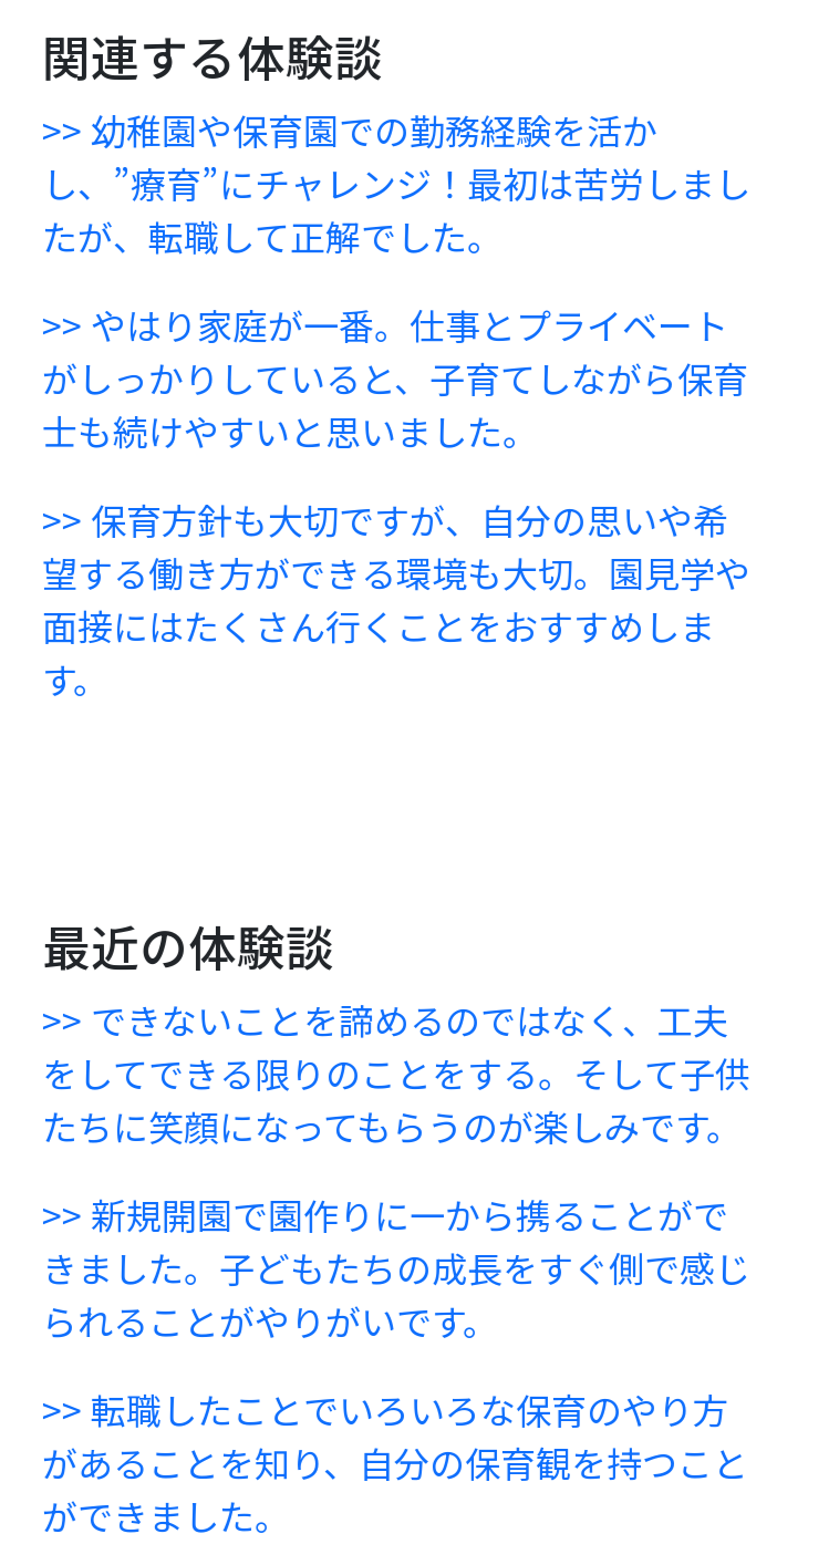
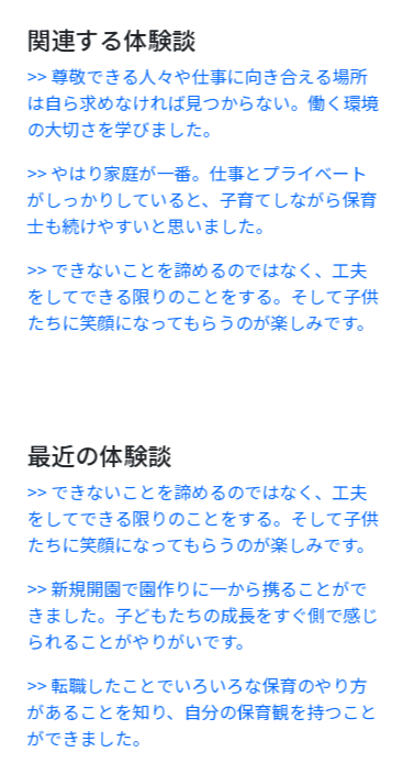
[42,103,750,263] >> 幼稚園や保育園での勤務経験を活か | し、”療育”にチャレンジ！最初は苦労しまし | たが、転職して正解でした。 -> [27,63,378,142] >> 尊敬できる人々や仕事に向き合える場所 | は自ら求めなければ見つからない。働く環境 | の大切さを学びました。
[42,493,750,705] >> 保育方針も大切ですが、自分の思いや希 | 望する働き方ができる環境も大切。園見学や | 面接にはたくさん行くことをおすすめしま | す。 -> [27,256,378,335] >> できないことを諦めるのではなく、工夫 | をしてできる限りのことをする。そして子供 | たちに笑顔になってもらうのが楽しみです。

